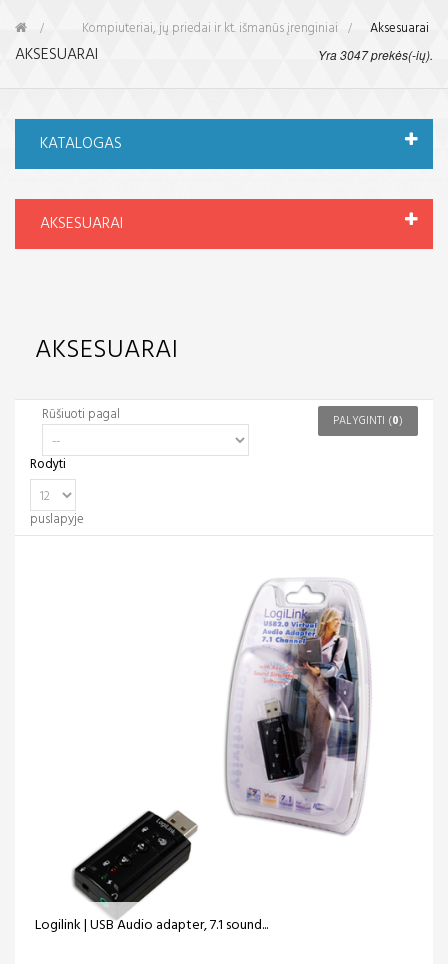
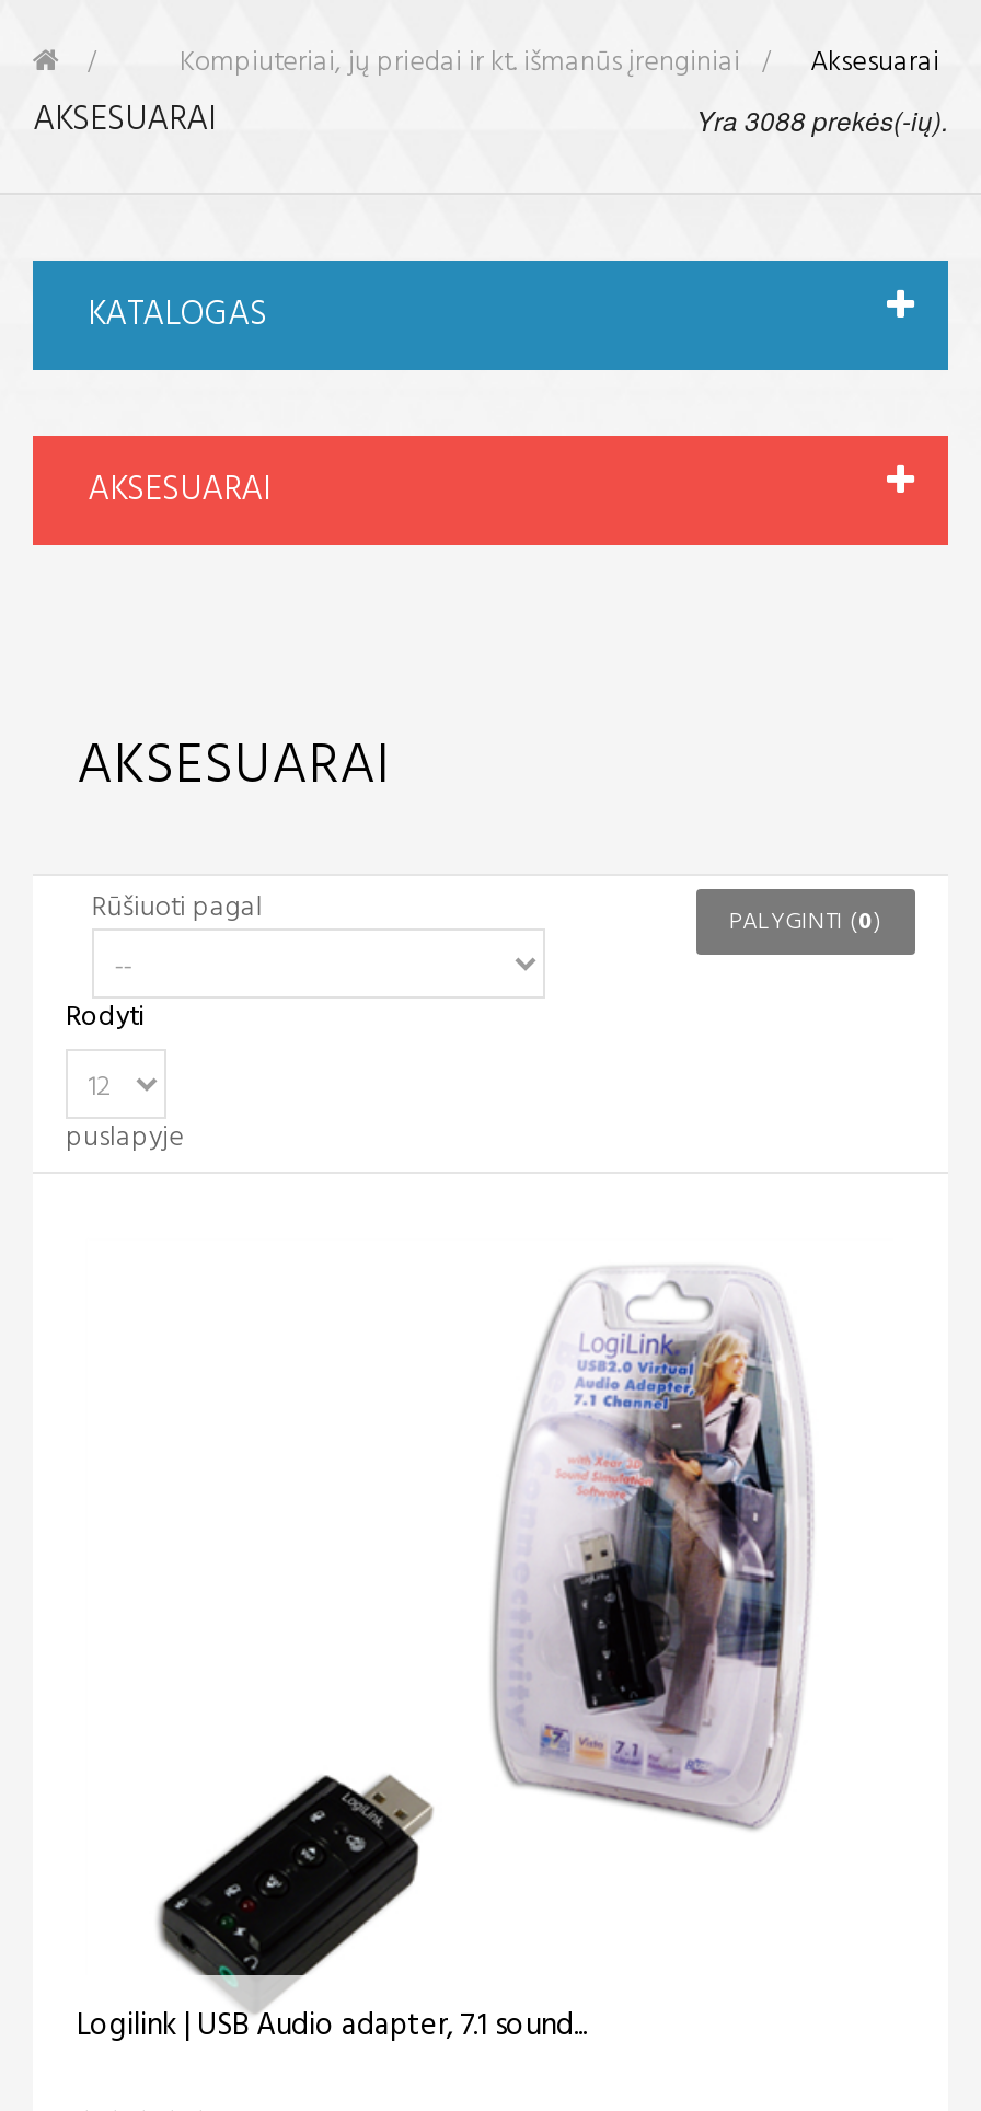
[318,46,433,63] Yra 3047 prekės(-ių). -> [696,101,948,138] Yra 3088 prekės(-ių).

